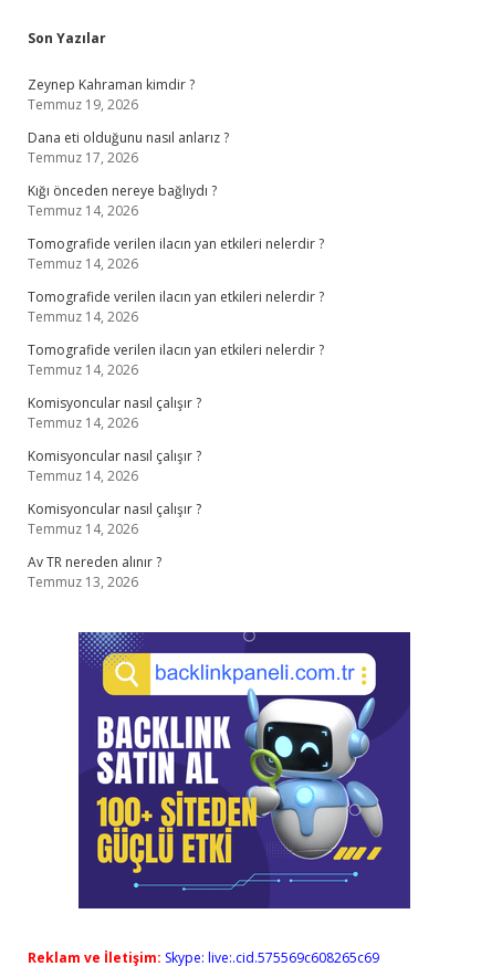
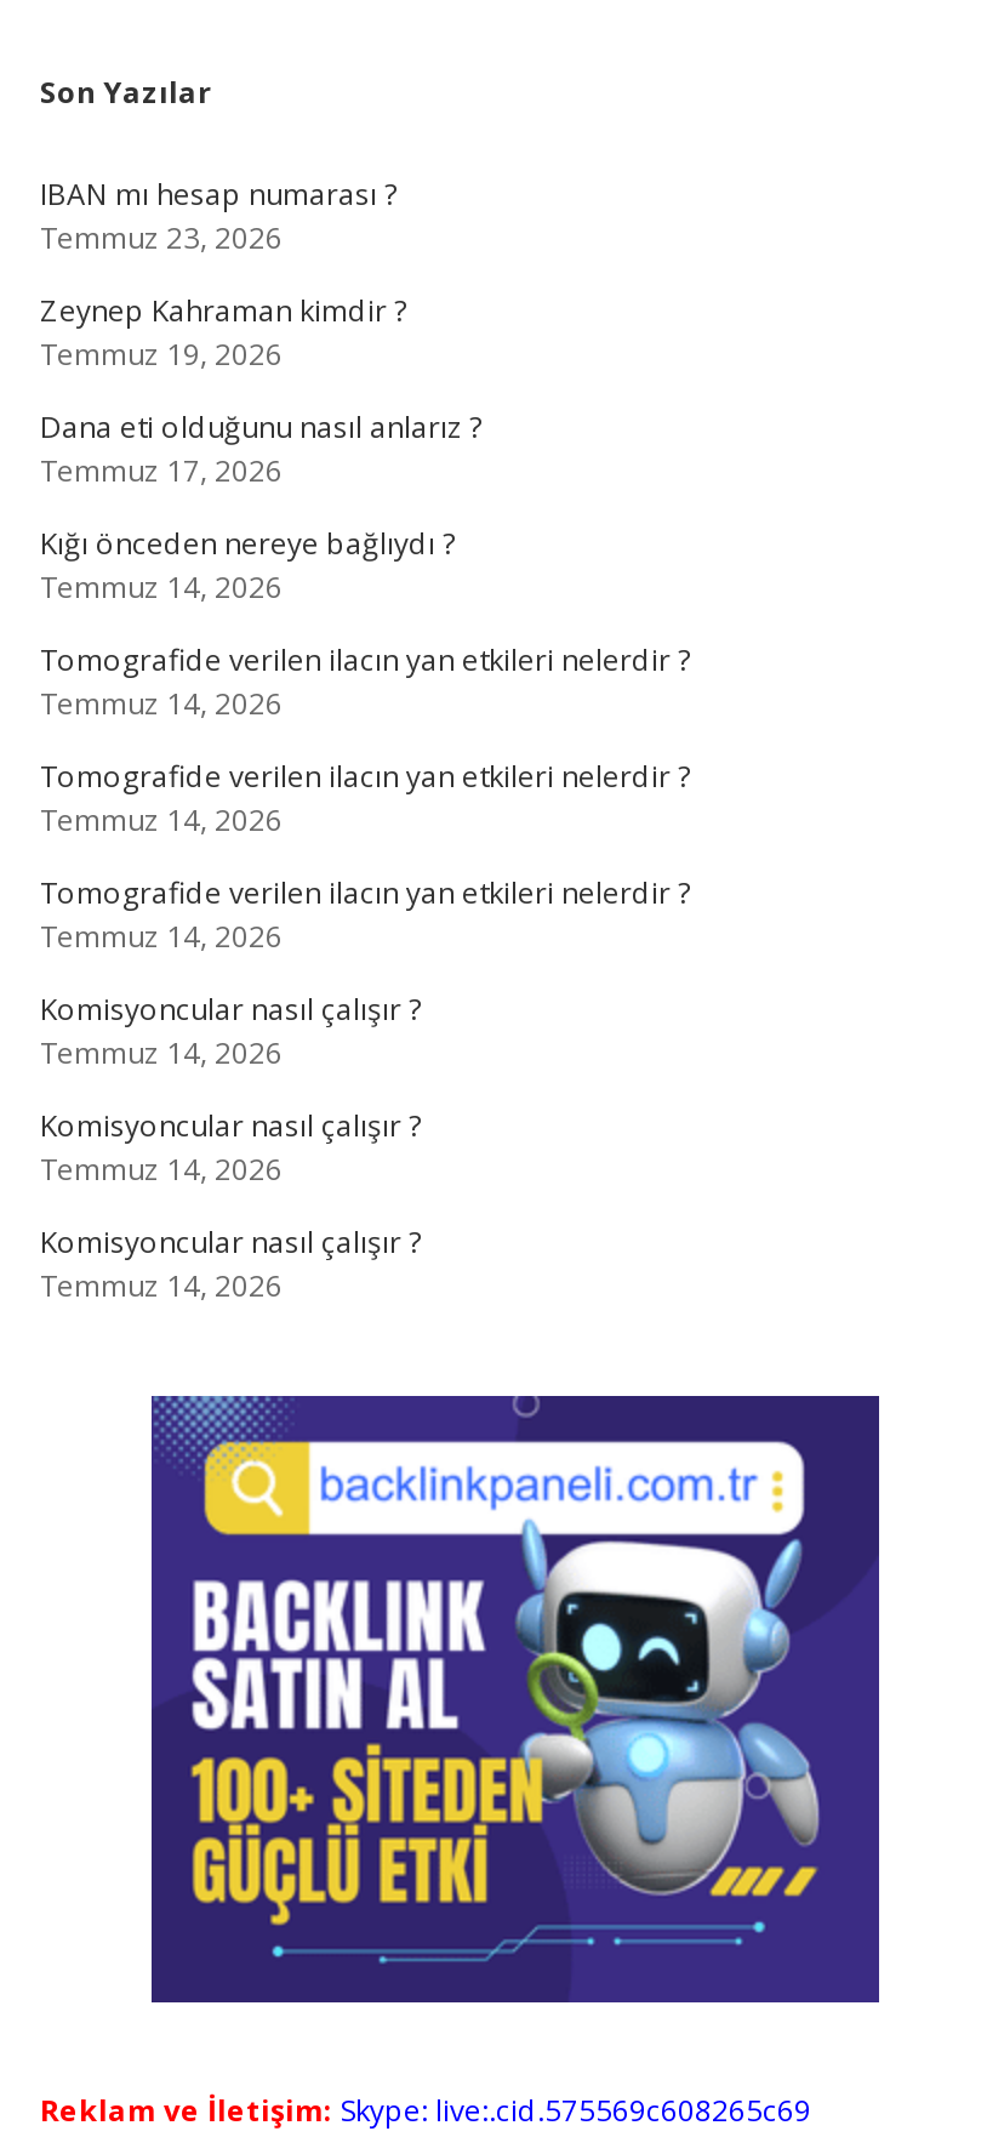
none -> [40,173,396,258] IBAN mı hesap numarası ? | Temmuz 23, 2026
moved [28,75,324,538] -> [40,290,690,1306]: Zeynep Kahraman kimdir ? | Temmuz 19, 2026 | Dana eti olduğunu nasıl anlarız ? | ... | Komisyoncular nasıl çalışır ? | Temmuz 14, 2026
[28,553,161,591] Av TR nereden alınır ? | Temmuz 13, 2026 -> none

